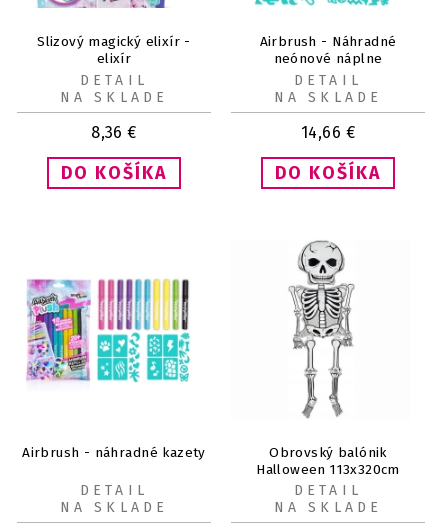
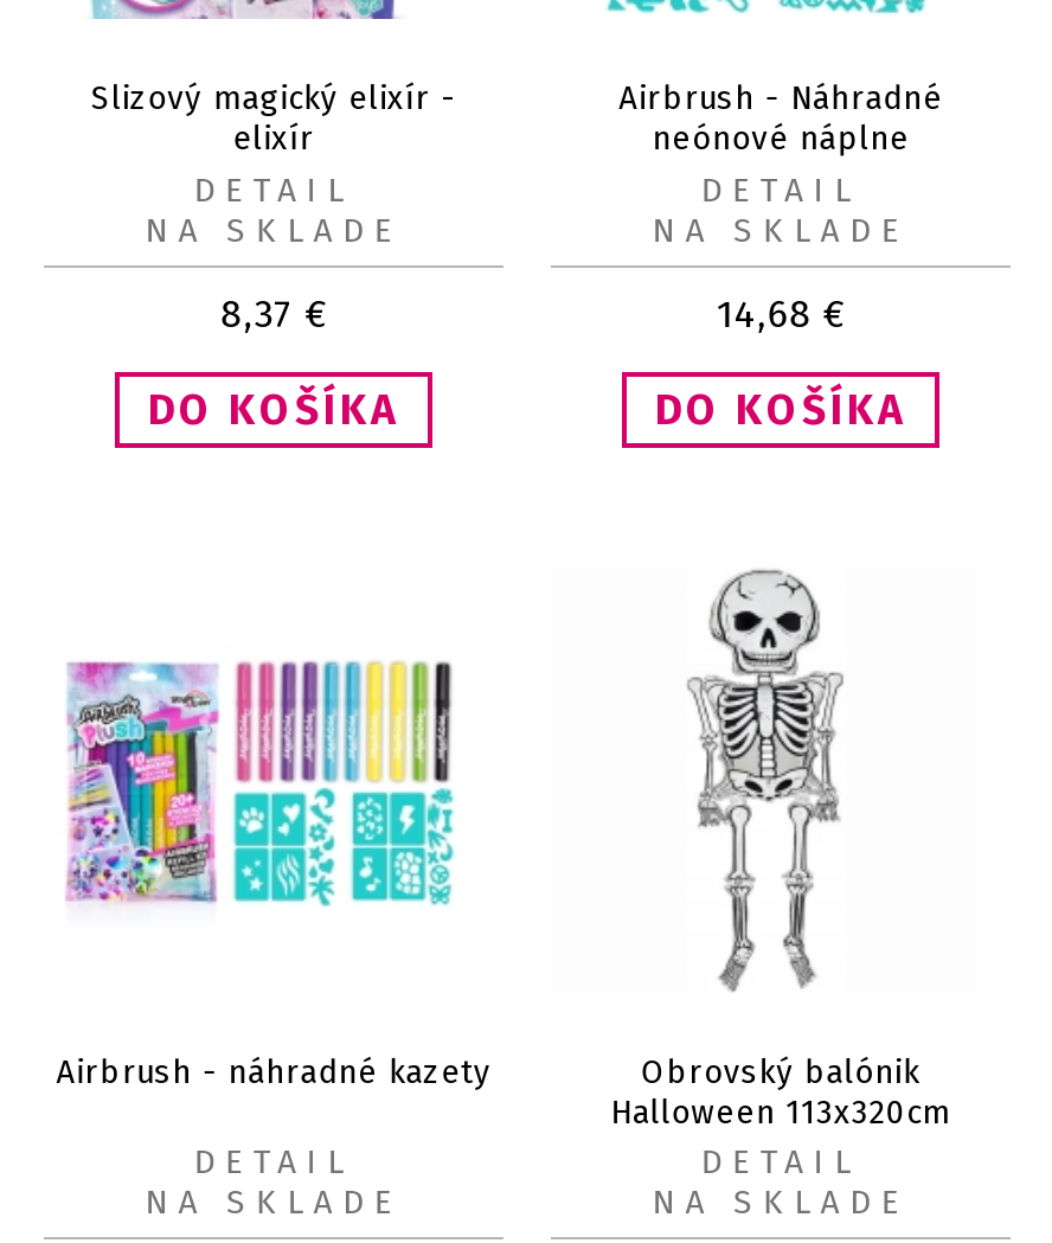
[91,122,137,141] 8,36 € -> [221,290,326,335] 8,37 €
[301,122,355,141] 14,66 € -> [717,290,844,335] 14,68 €

